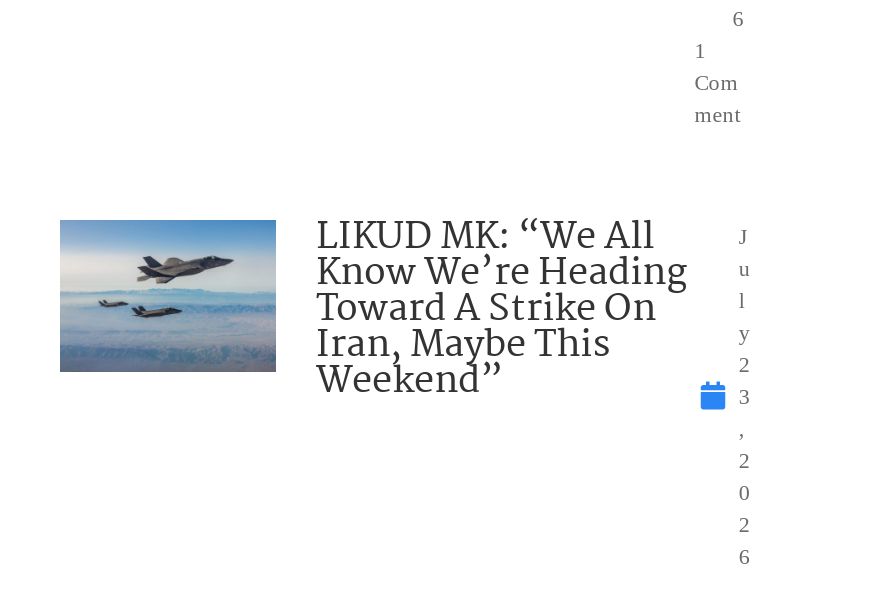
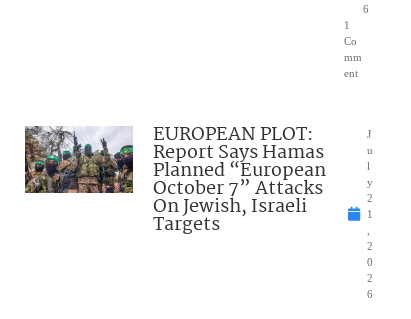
[58,207,688,411] [image] | LIKUD MK: “We All | Know We’re Heading | Toward A Strike On | Iran, Maybe This | Weekend” -> [24,120,326,240] [image] | EUROPEAN PLOT: | Report Says Hamas | Planned “European | October 7” Attacks | On Jewish, Israeli | Targets
[739,383,751,407] 3 -> [367,208,373,220] 1

